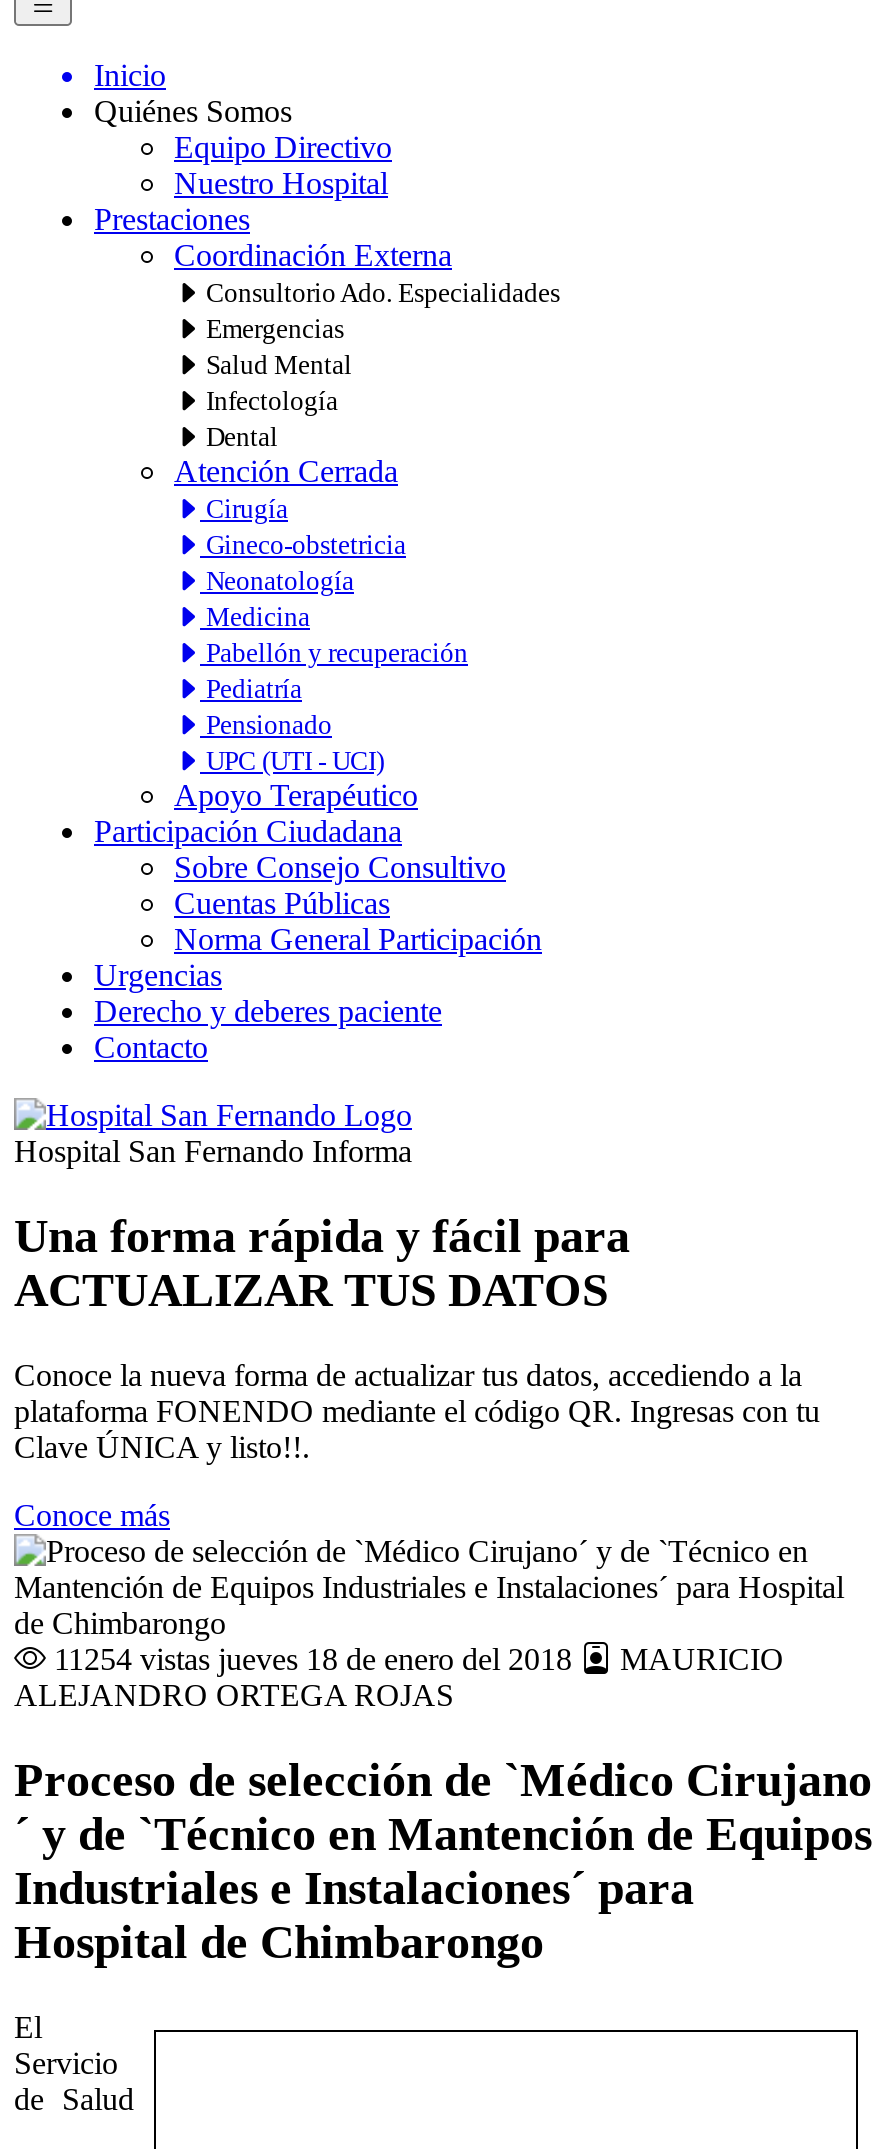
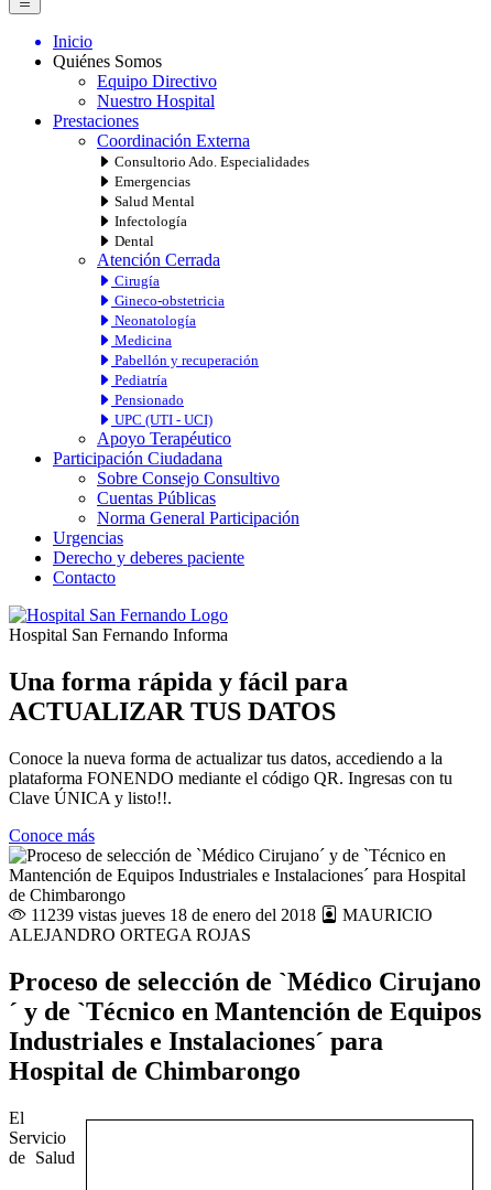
[46,1642,572,1676] 11254 vistas jueves 18 de enero del 2018 -> [26,905,316,924] 11239 vistas jueves 18 de enero del 2018

